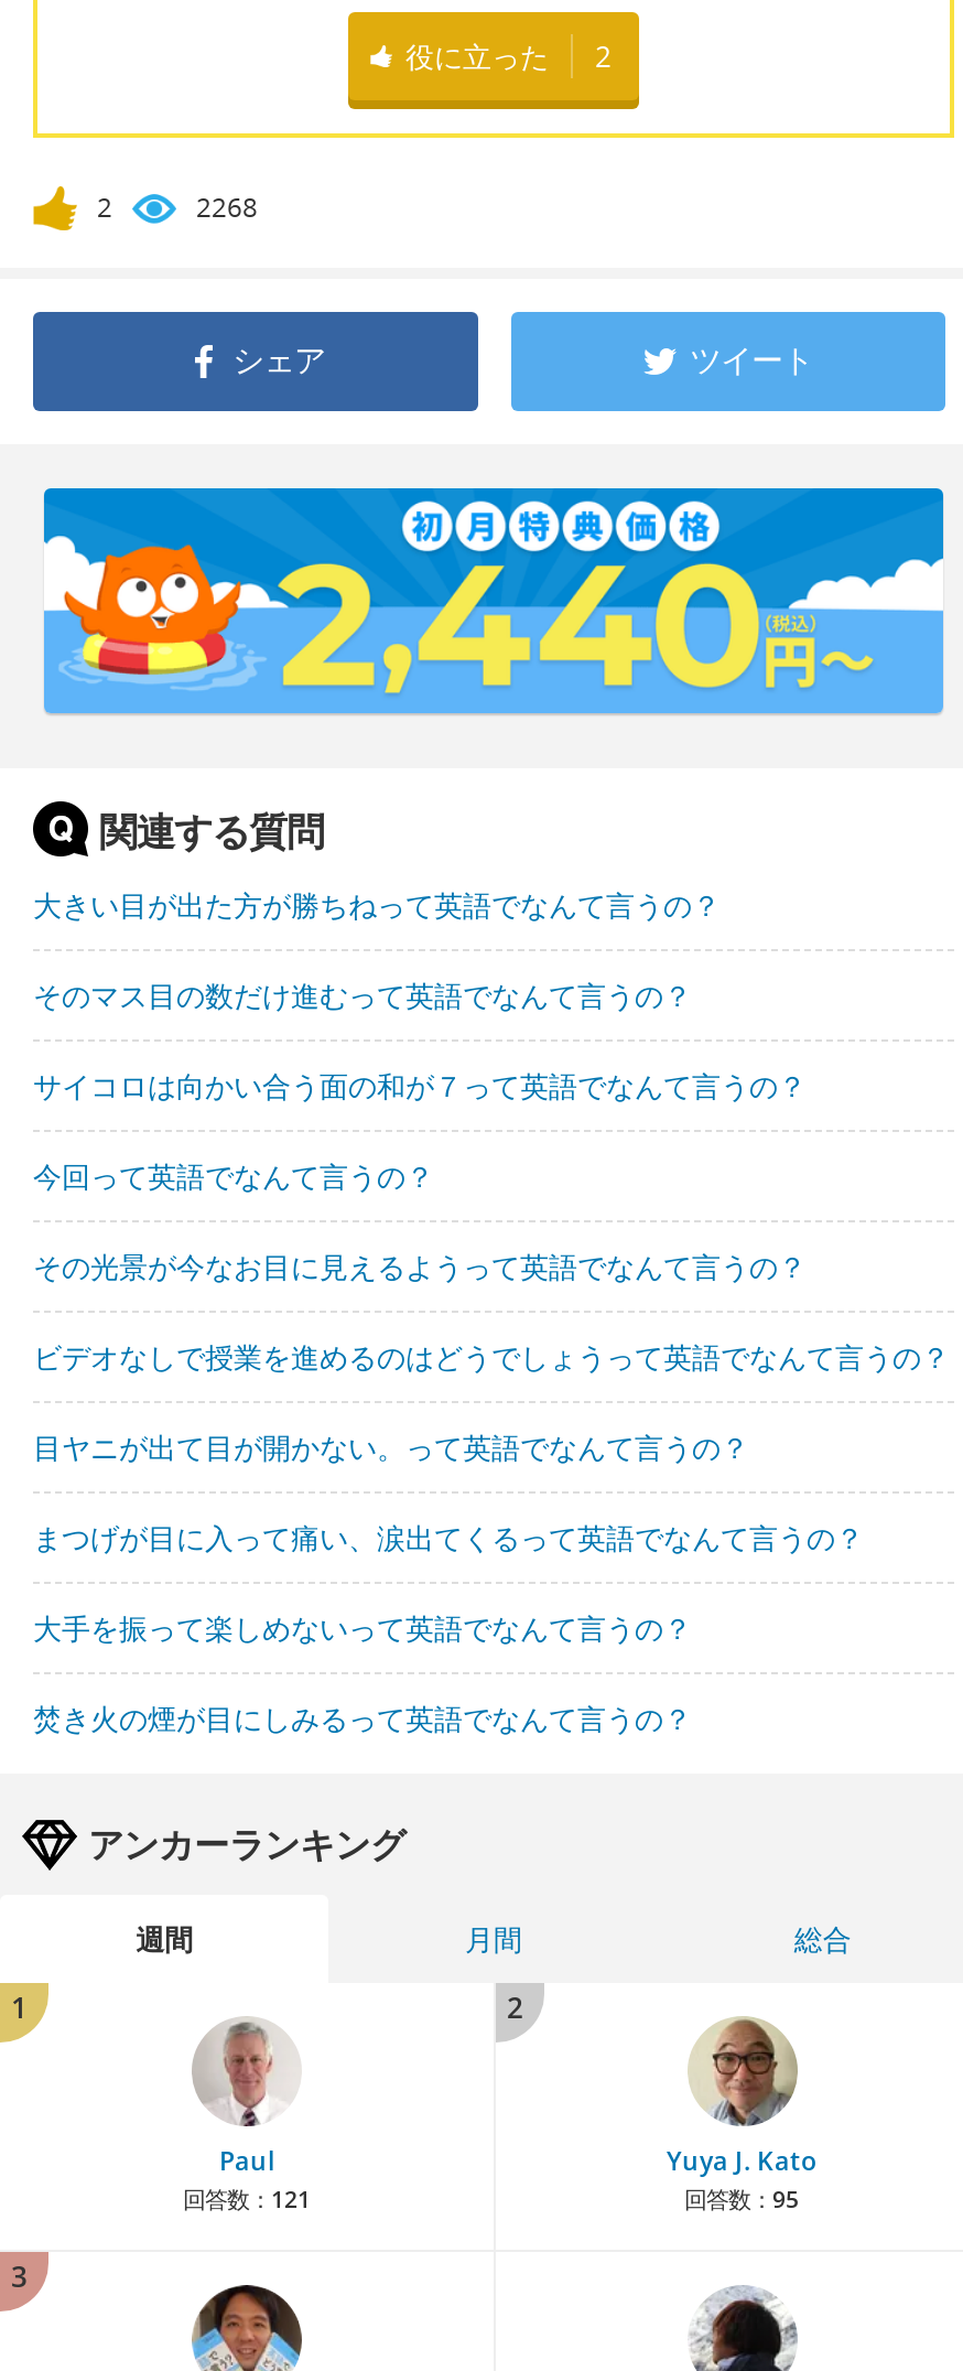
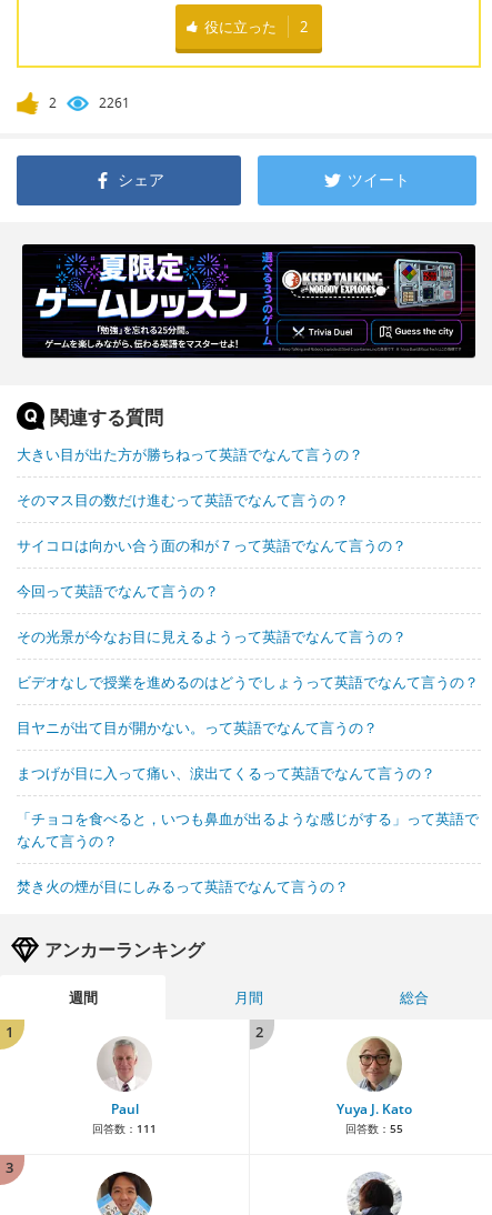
[196,188,258,225] 2268 -> [99,93,130,112] 2261
[42,486,945,715] [image] -> [21,243,476,359] [image]
[33,1607,692,1647] 大手を振って楽しめないって英語でなんて言うの？ -> [17,808,479,850] 「チョコを食べると，いつも鼻血が出るような感じがする」って英語で | なんて言うの？
[183,2183,311,2214] 回答数：121 -> [92,1120,157,1136] 回答数：111
[684,2183,799,2214] 回答数：95 -> [345,1120,403,1136] 回答数：55

